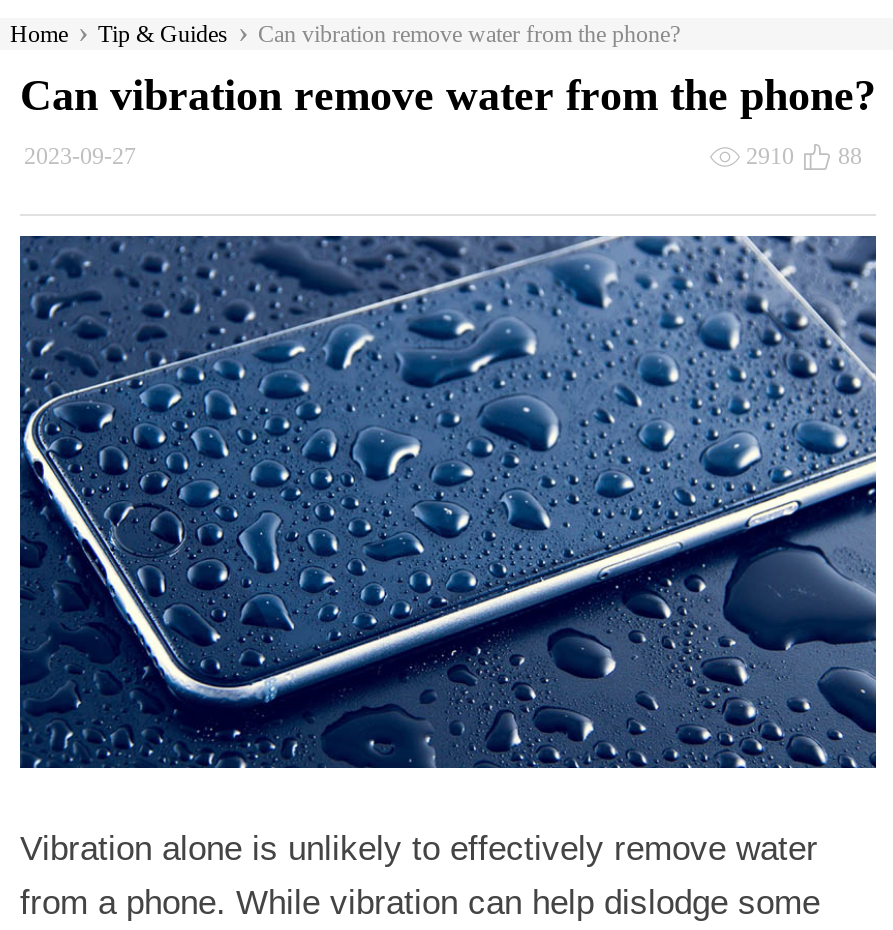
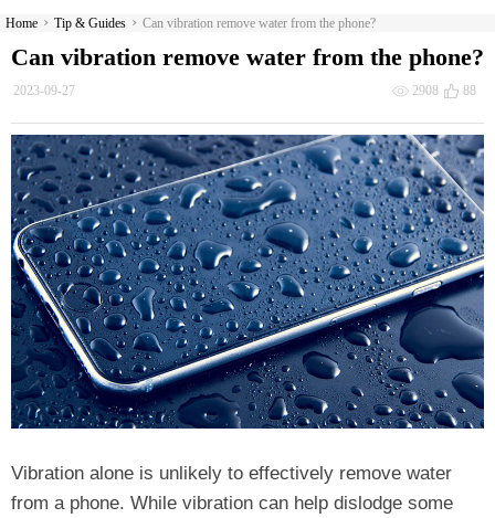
[746,142,862,170] 2910 88 -> [412,83,476,98] 2908 88

